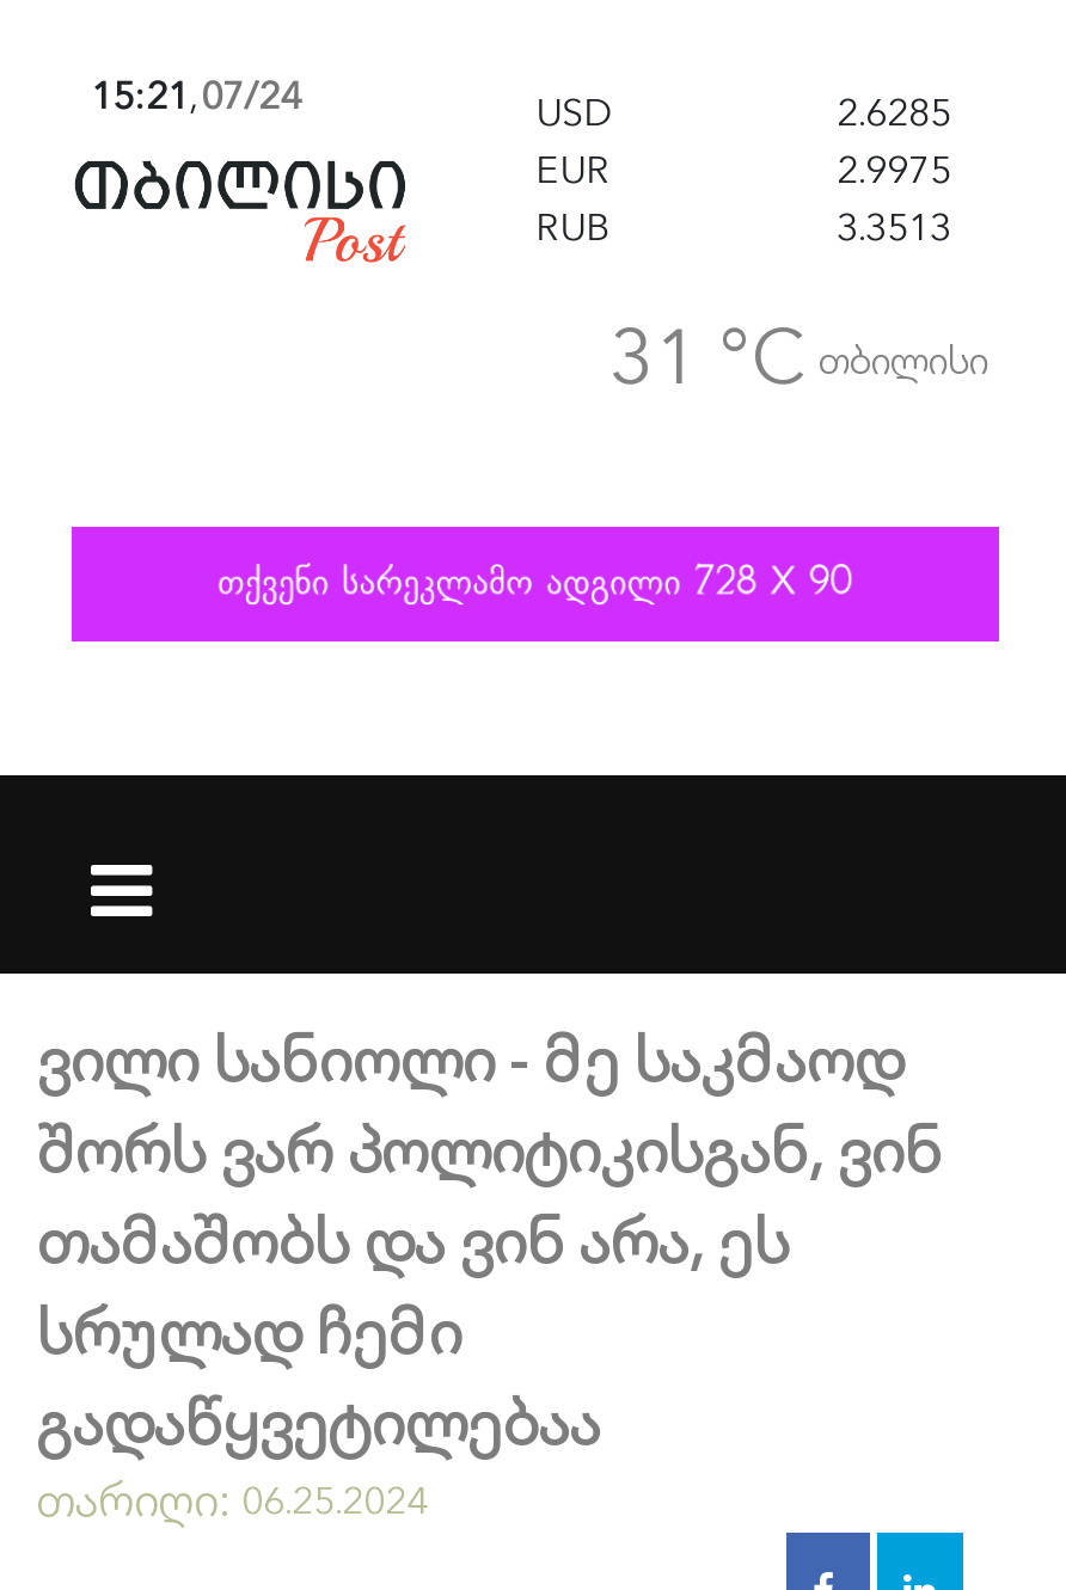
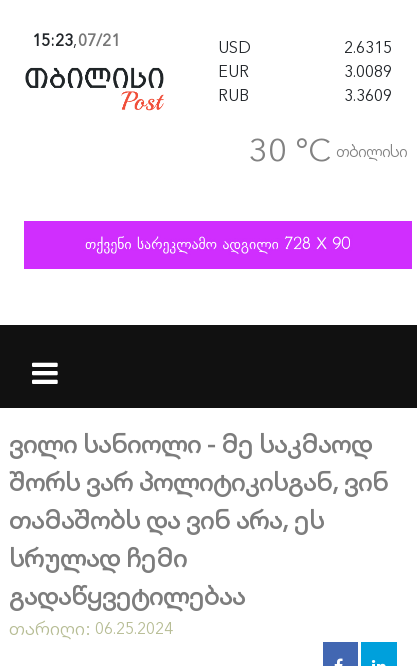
[91,66,301,118] 15:21, 07/24 -> [32,28,120,50] 15:23, 07/21
[837,82,951,135] 2.6285 -> [344,35,392,57] 2.6315
[837,140,951,192] 2.9975 -> [344,59,392,81] 3.0089
[837,197,951,250] 3.3513 -> [344,83,392,105] 3.3609
[609,295,987,403] 31 °C თბილისი -> [249,124,407,169] 30 °C თბილისი

